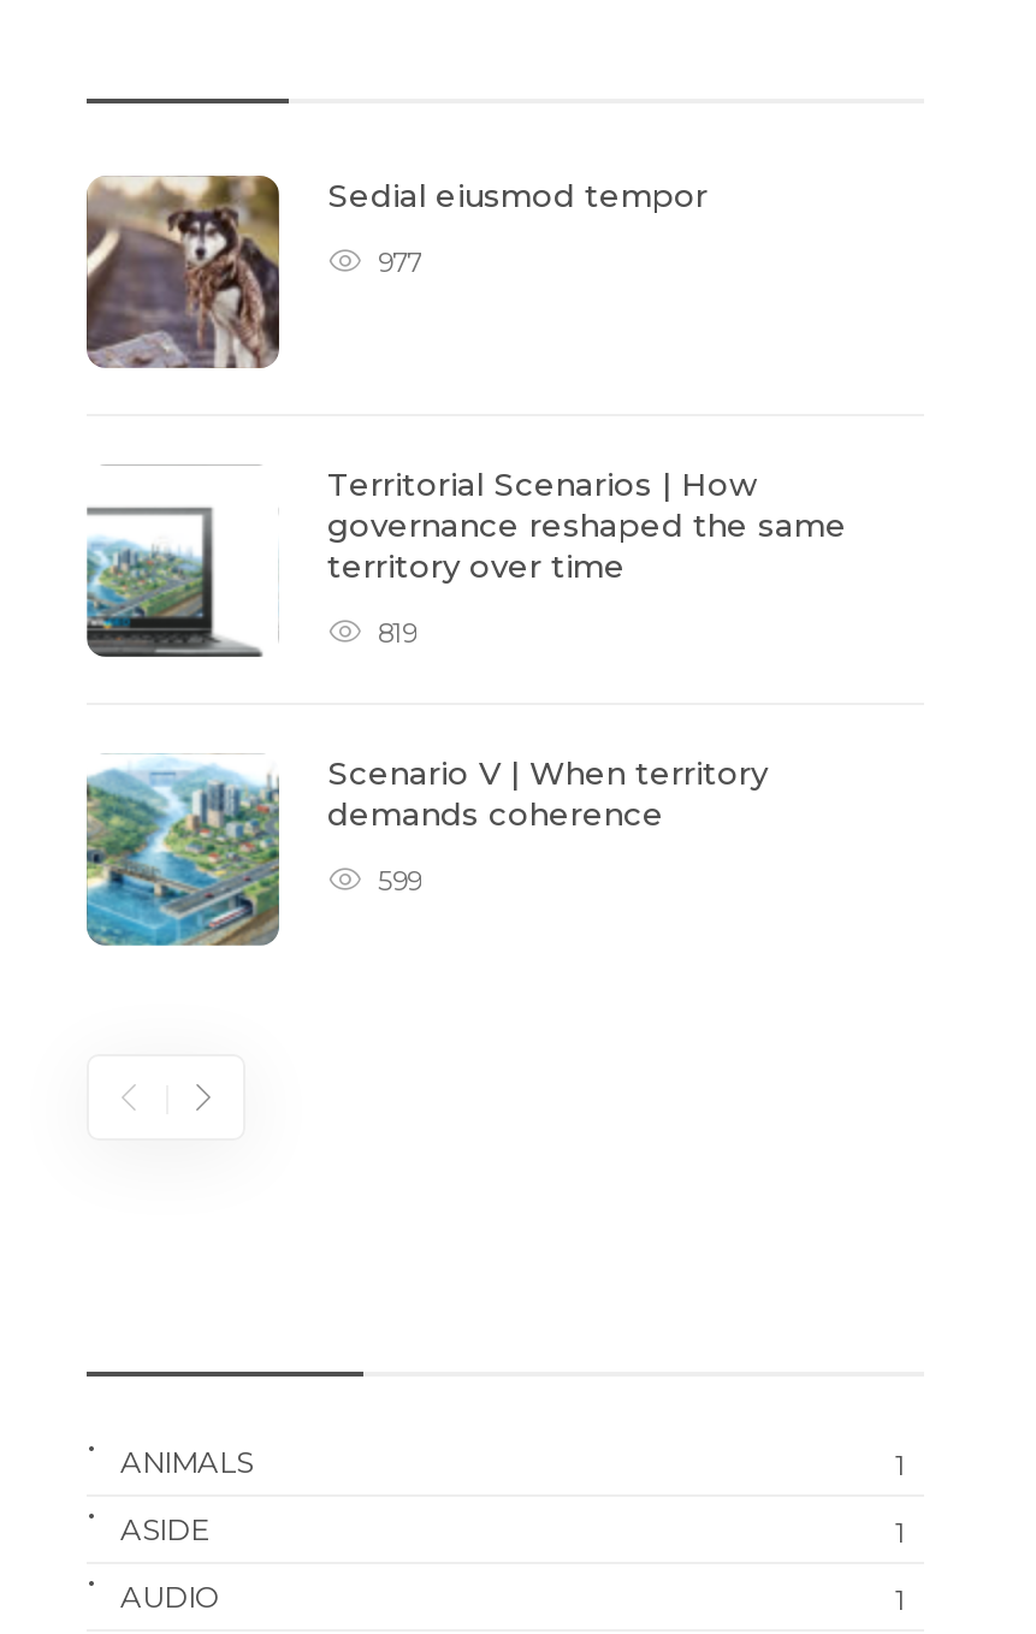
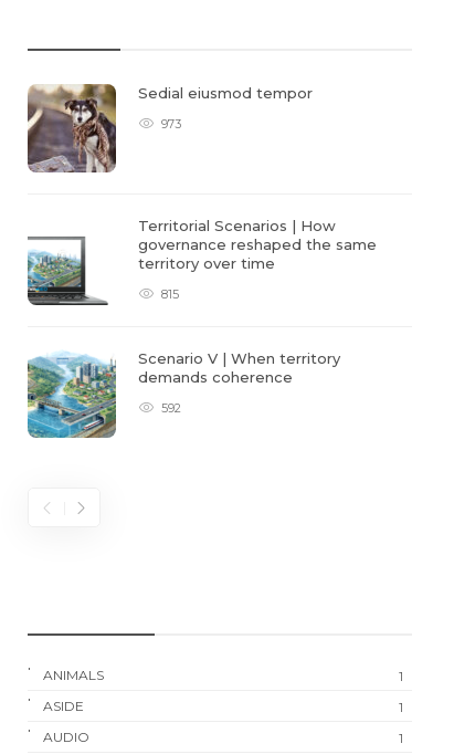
[371,245,421,278] 977 -> [158,116,181,131] 973
[371,615,416,649] 819 -> [158,286,179,301] 815
[371,863,421,897] 599 -> [158,400,181,415] 592

